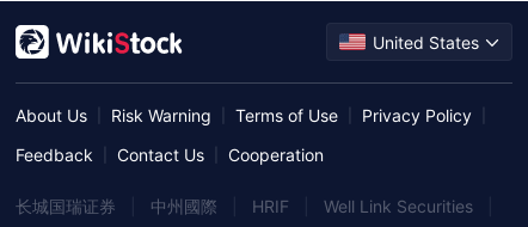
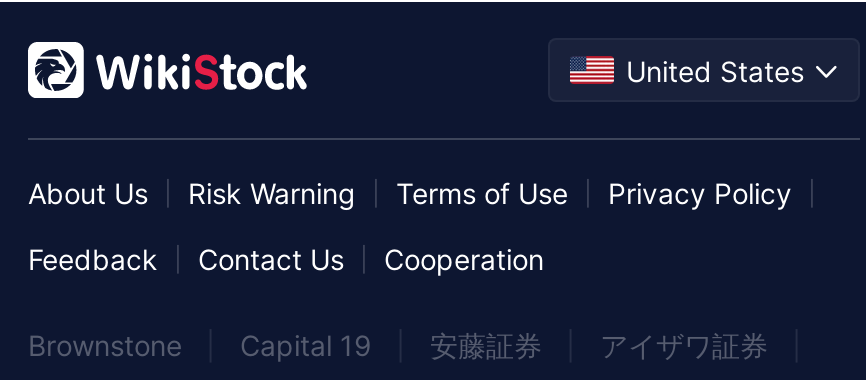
[16,196,116,216] 长城国瑞证券 -> [28,328,182,362] Brownstone
[151,196,217,216] 中州國際 -> [240,328,372,362] Capital 19
[252,196,289,216] HRIF -> [430,328,542,362] 安藤証券
[324,196,473,216] Well Link Securities -> [600,328,768,362] アイザワ証券

